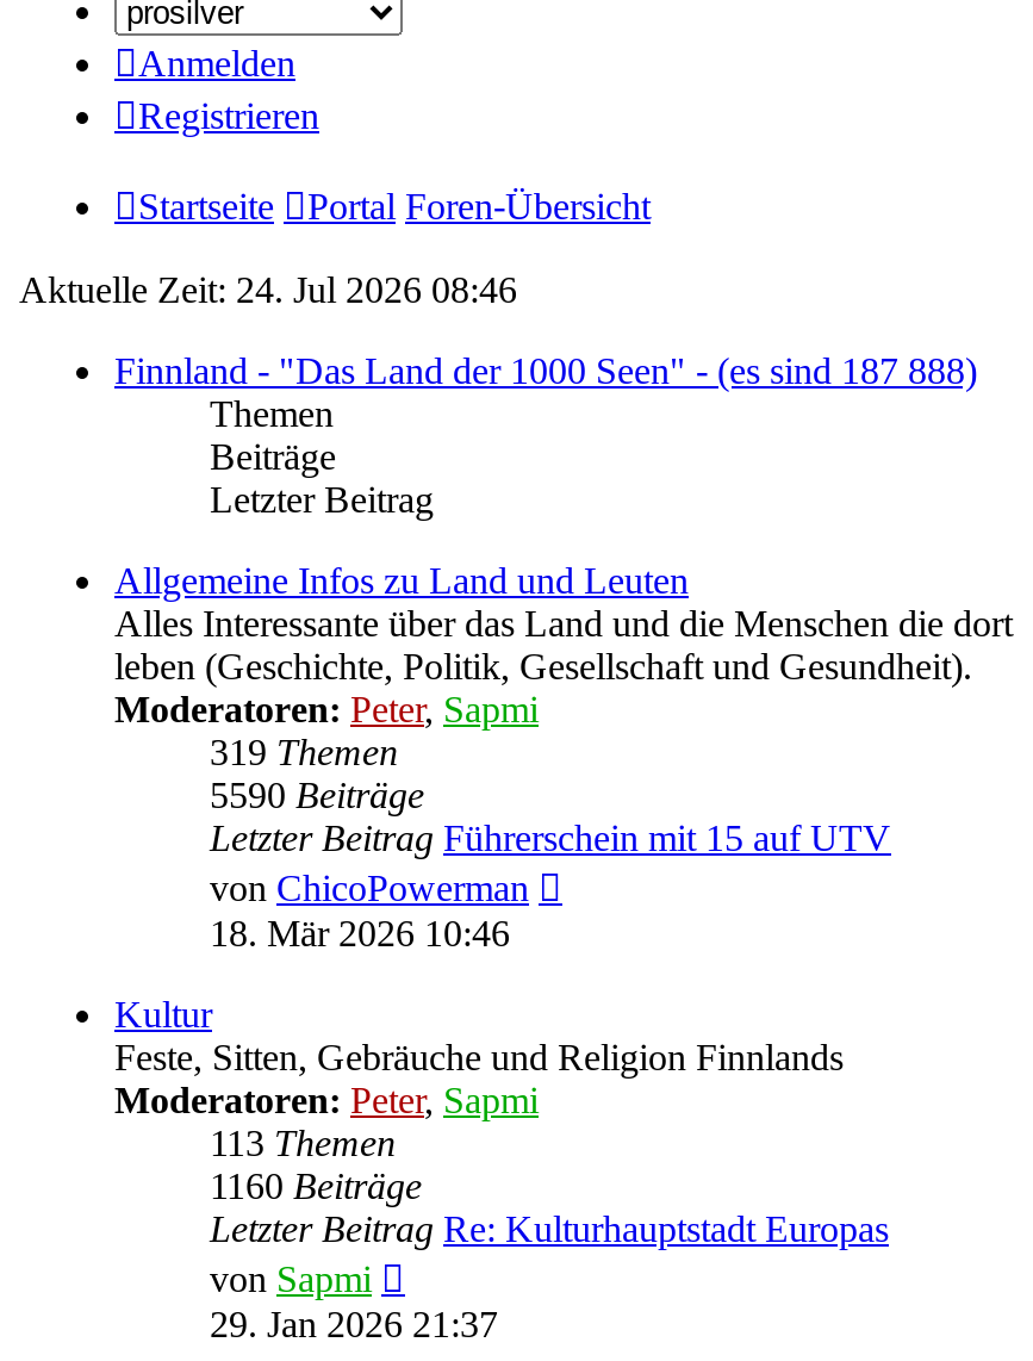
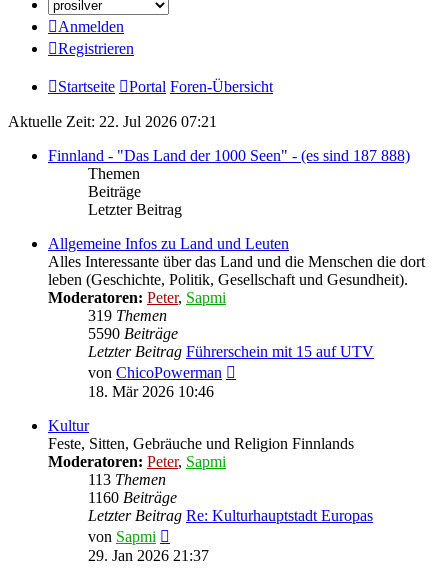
[19,269,517,310] Aktuelle Zeit: 24. Jul 2026 08:46 -> [8,113,217,130] Aktuelle Zeit: 22. Jul 2026 07:21

